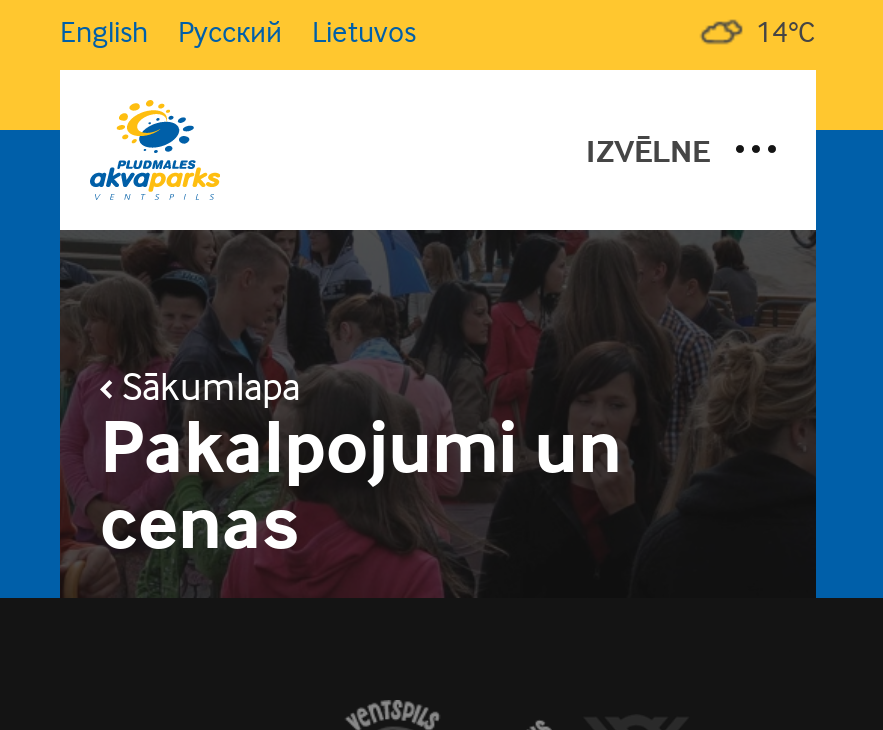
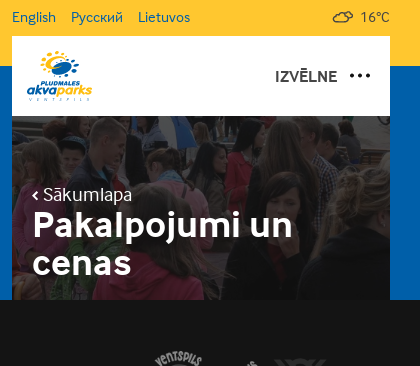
[756,12,816,50] 14°C -> [360,7,390,26] 16°C

